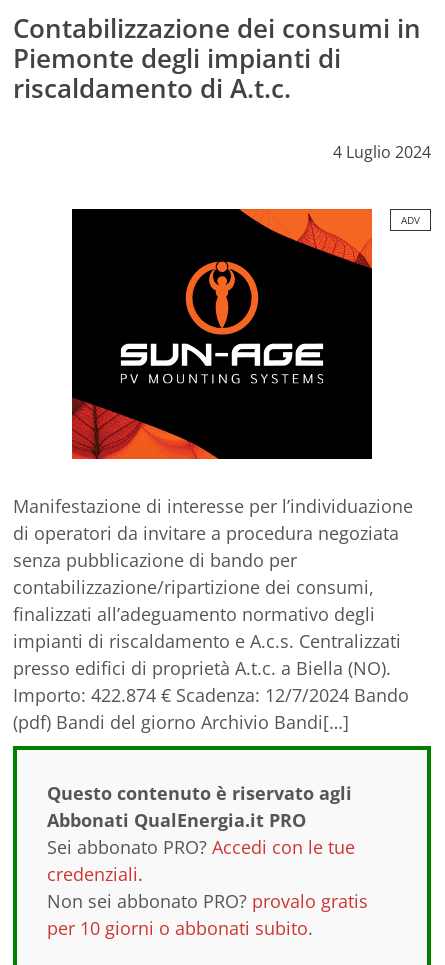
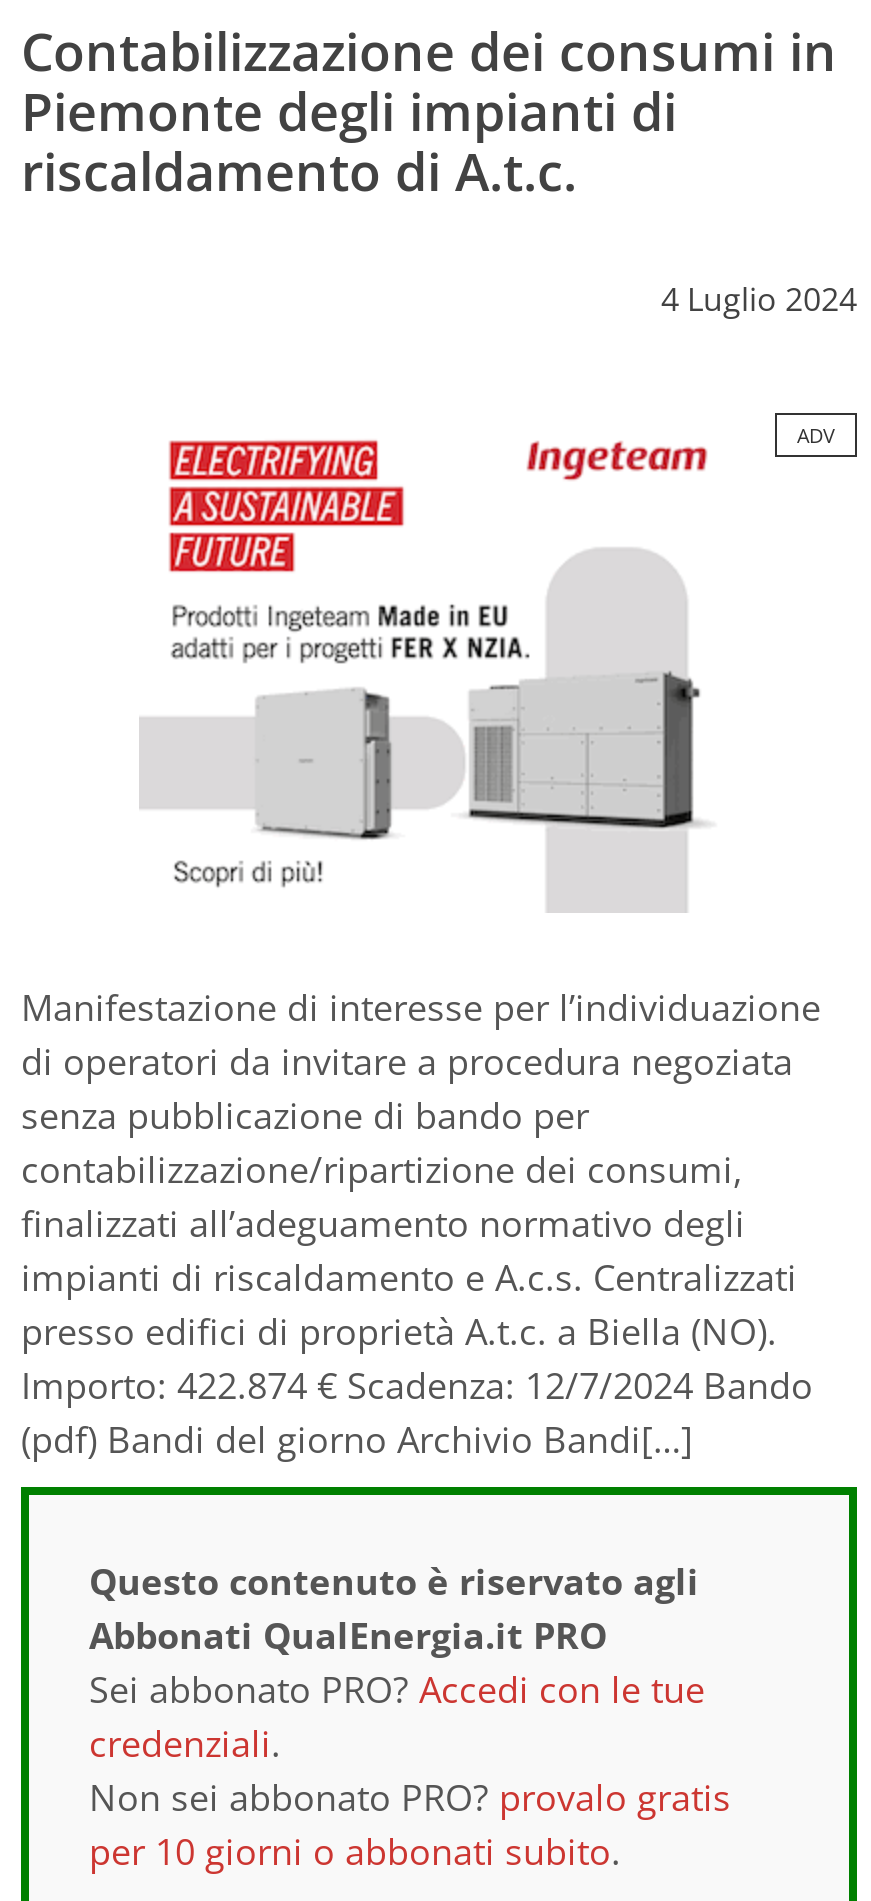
[71,208,373,460] [image] -> [139,413,739,913] [image]

